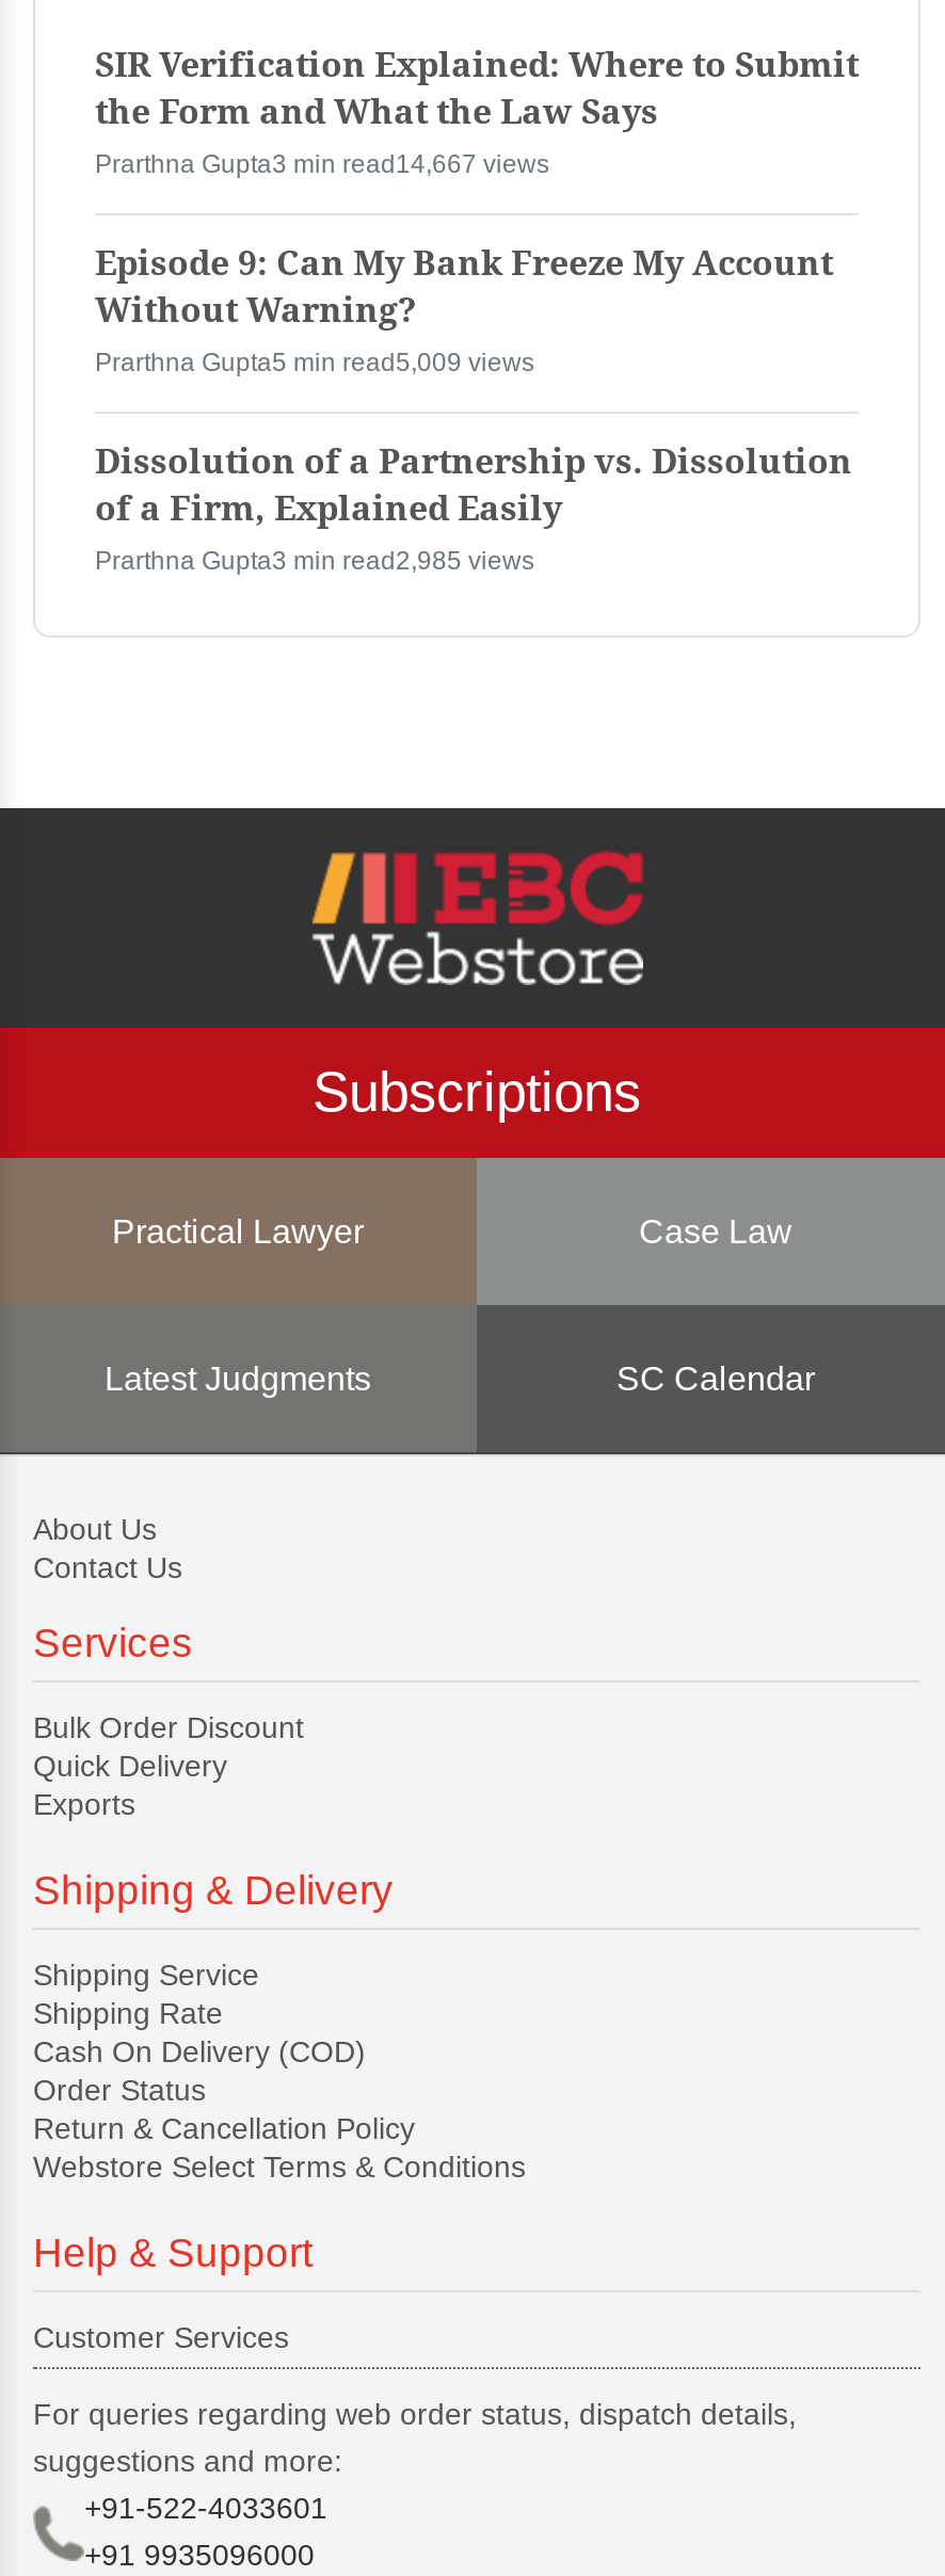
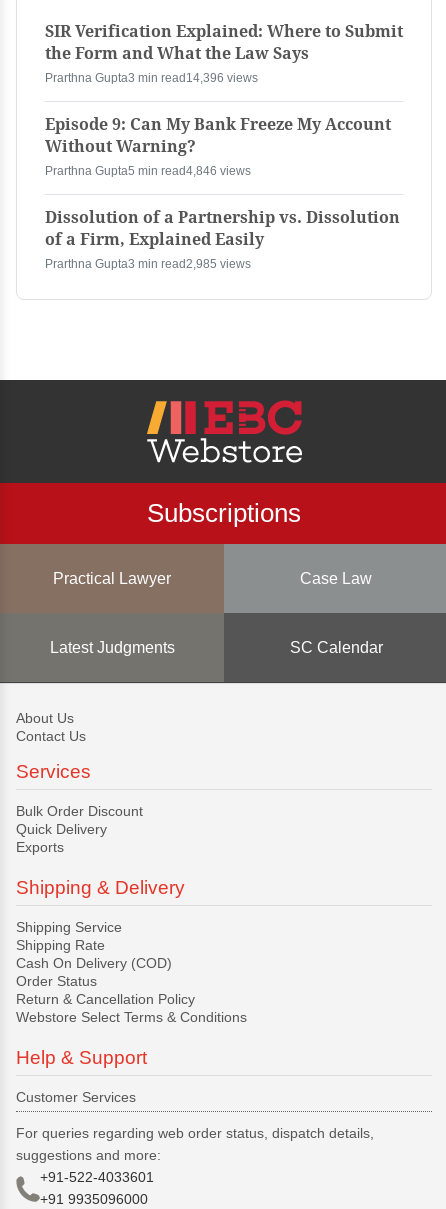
[95,149,549,179] Prarthna Gupta3 min read14,667 views -> [45,71,258,85] Prarthna Gupta3 min read14,396 views
[95,348,534,377] Prarthna Gupta5 min read5,009 views -> [45,164,251,178] Prarthna Gupta5 min read4,846 views

